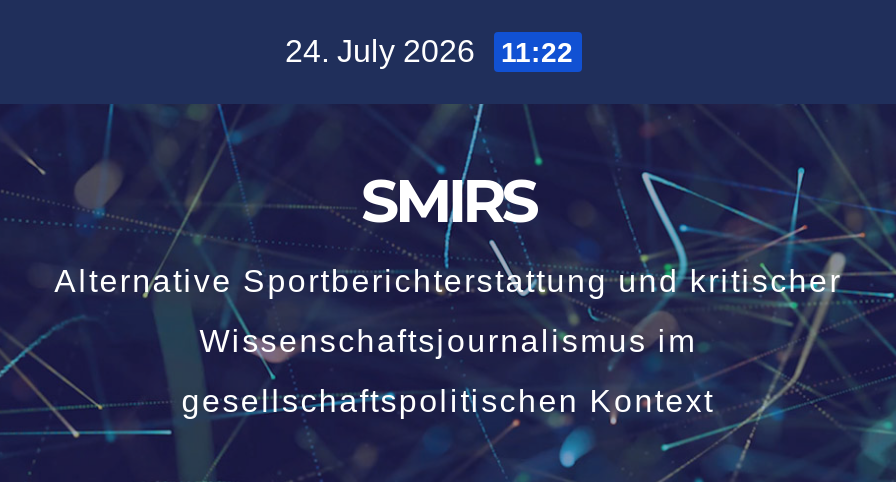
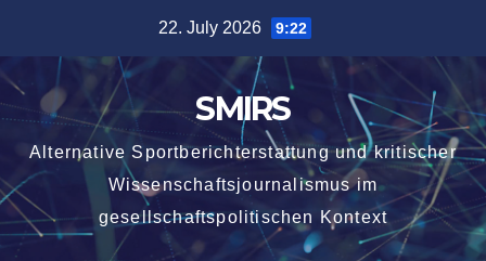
[285,34,573,68] 24. July 2026 11:22 -> [158,18,307,37] 22. July 2026 9:22

